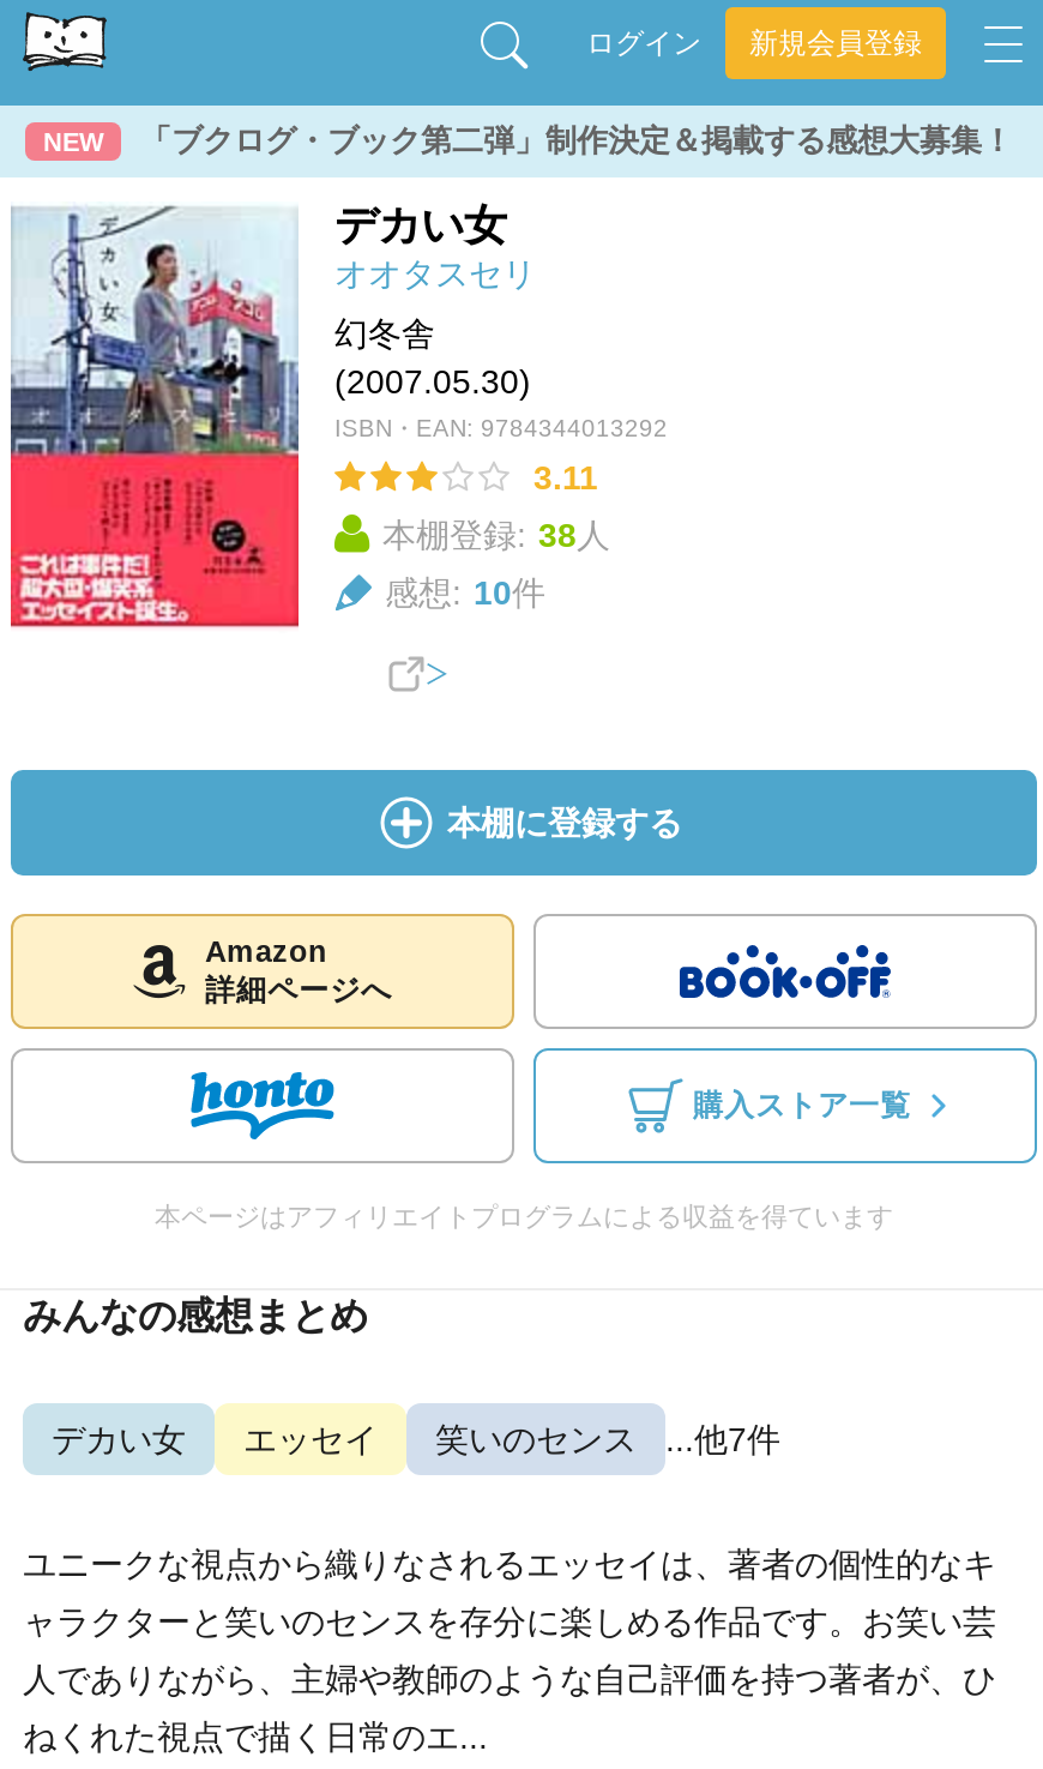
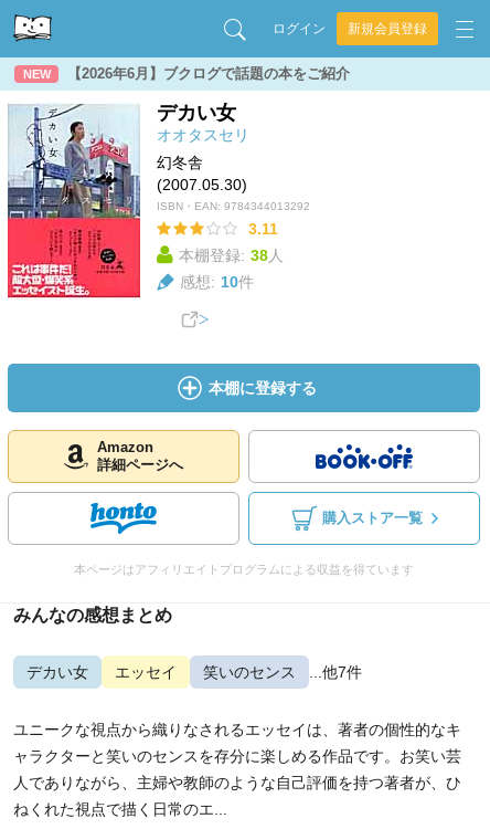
[140,122,1013,158] 「ブクログ・ブック第二弾」制作決定＆掲載する感想大募集！ -> [67,65,350,82] 【2026年6月】ブクログで話題の本をご紹介

